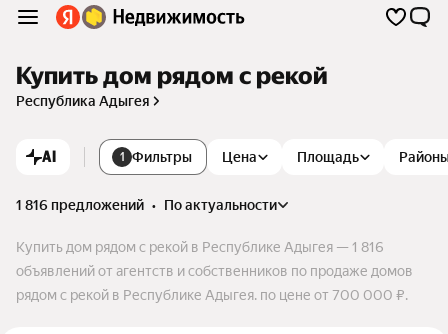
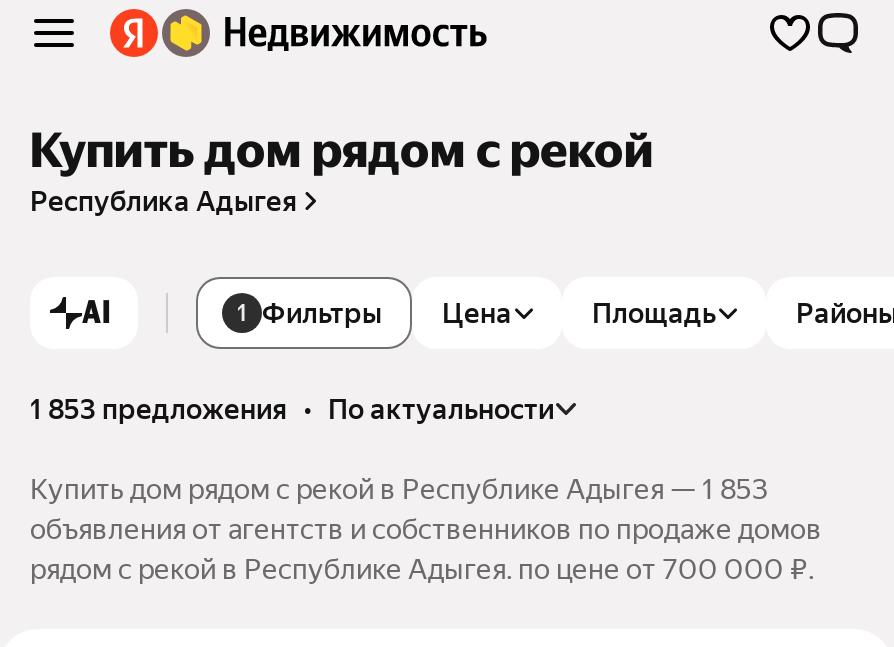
[16,197,277,213] 1 816 предложений • по актуальности -> [30,393,554,425] 1 853 предложения • по актуальности
[16,239,384,255] Купить дом рядом с рекой в Республике Адыгея — 1 816 -> [30,473,768,505] Купить дом рядом с рекой в Республике Адыгея — 1 853
[16,263,413,279] объявлений от агентств и собственников по продаже домов -> [30,513,822,545] объявления от агентств и собственников по продаже домов

